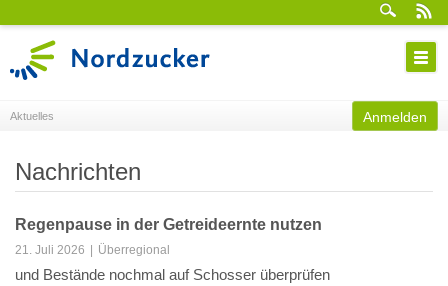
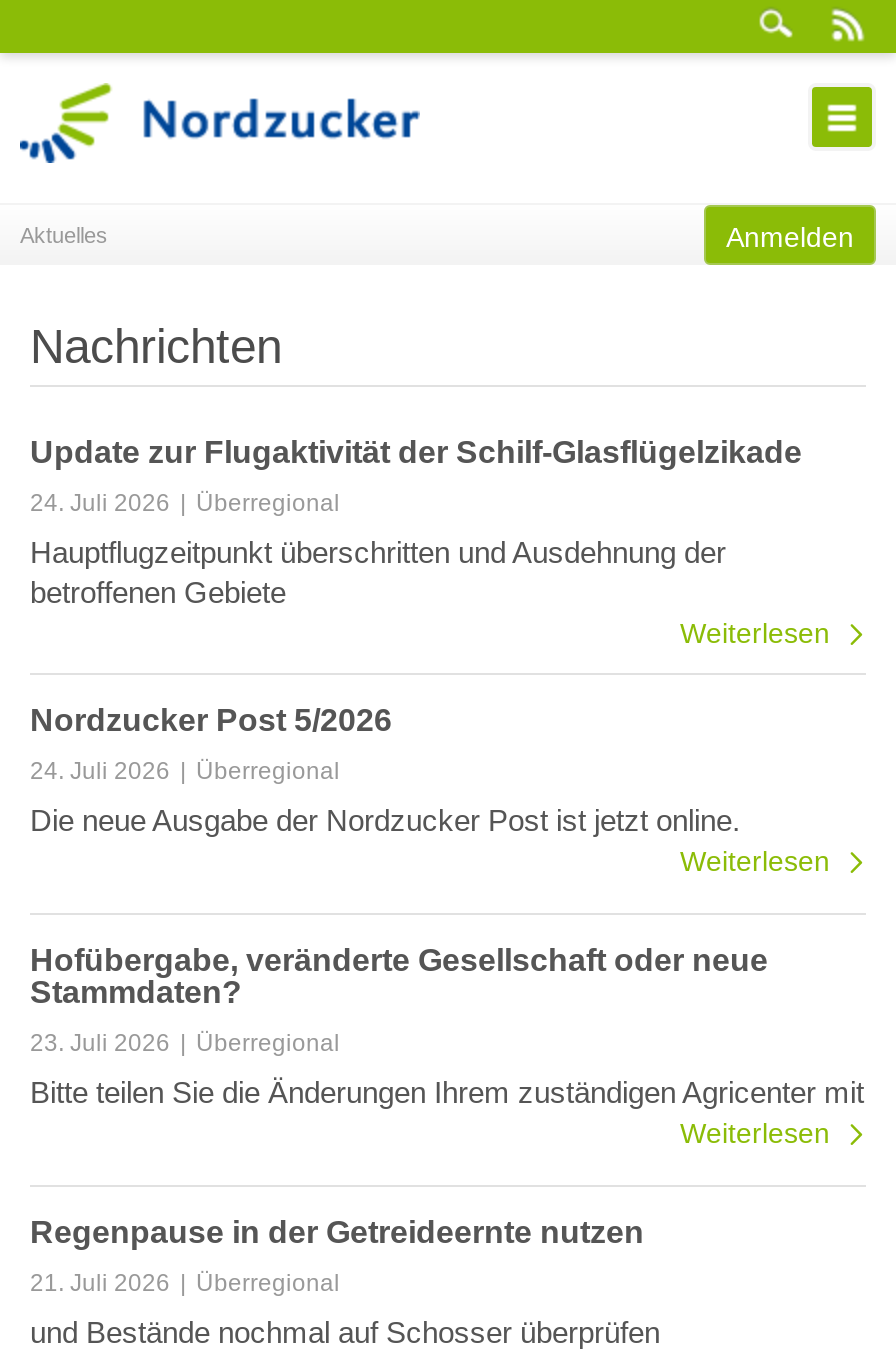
none -> [30,435,864,1149] Update zur Flugaktivität der Schilf-Glasflügelzikade | 24. Juli 2026 | Überregional | Hauptflugzeitpunkt überschritten und Ausdehnung der | betroffenen Gebiete | Weiterlesen | Nordzucker Post 5/2026 | 24. Juli 2026 | Überregional | Die neue Ausgabe der Nordzucker Post ist jetzt online. | Weiterlesen | Hofübergabe, veränderte Gesellschaft oder neue | Stammdaten? | 23. Juli 2026 | Überregional | Bitte teilen Sie die Änderungen Ihrem zuständigen Agricenter mit | Weiterlesen

